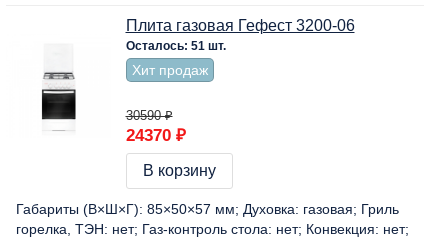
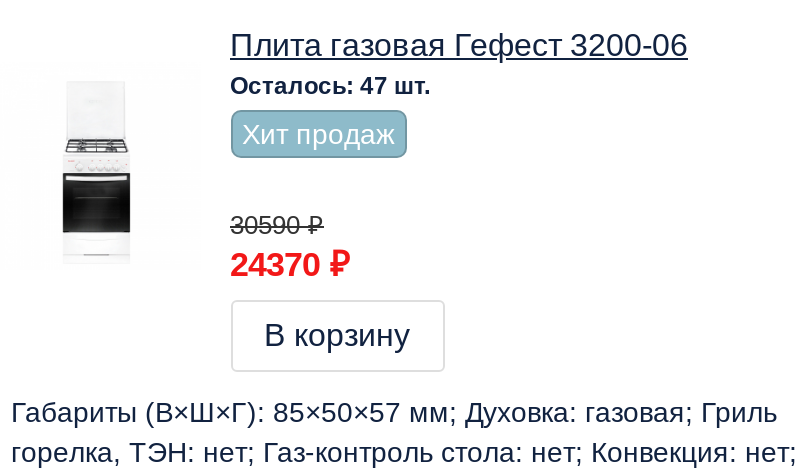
[125,39,225,53] Осталось: 51 шт. -> [230,72,430,100] Осталось: 47 шт.

